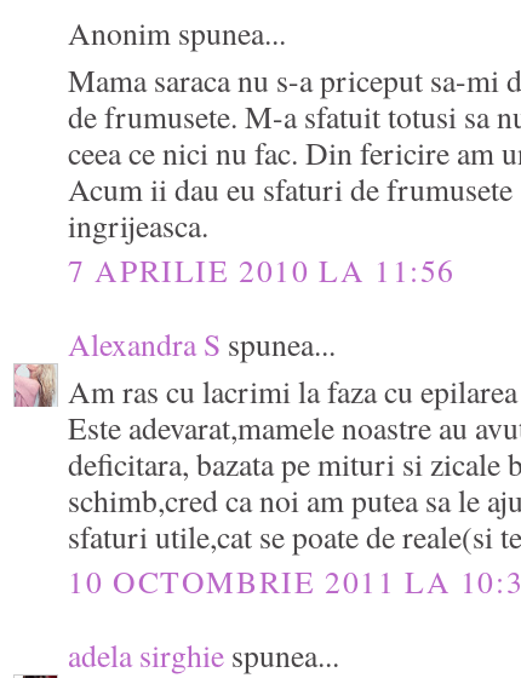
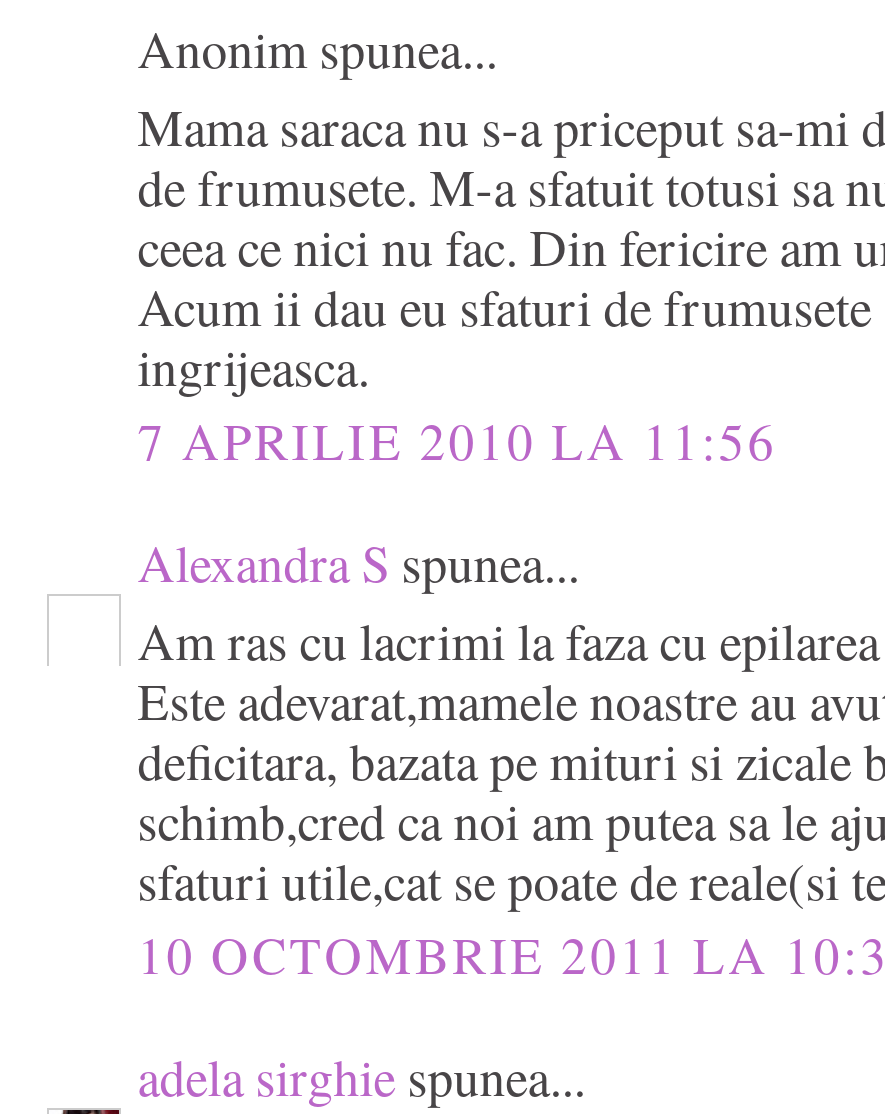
[13,363,57,408] [image] -> none

